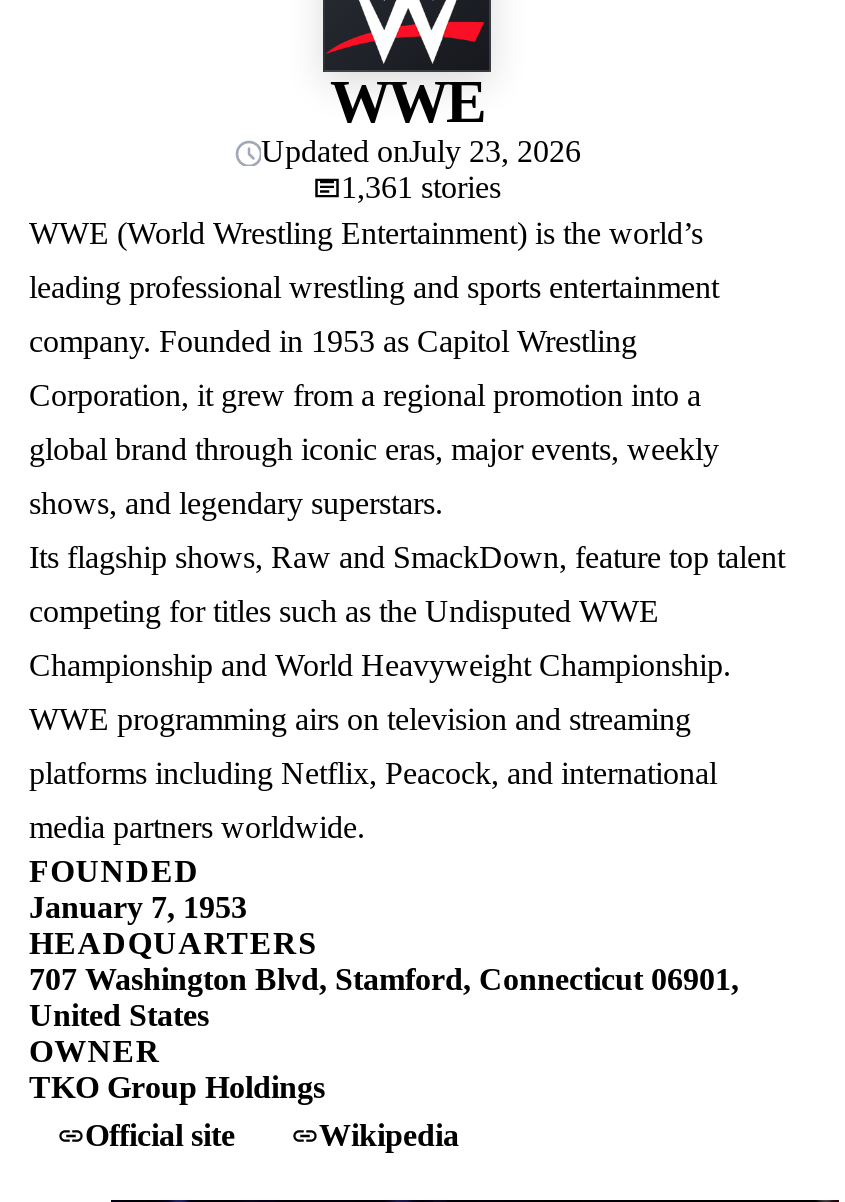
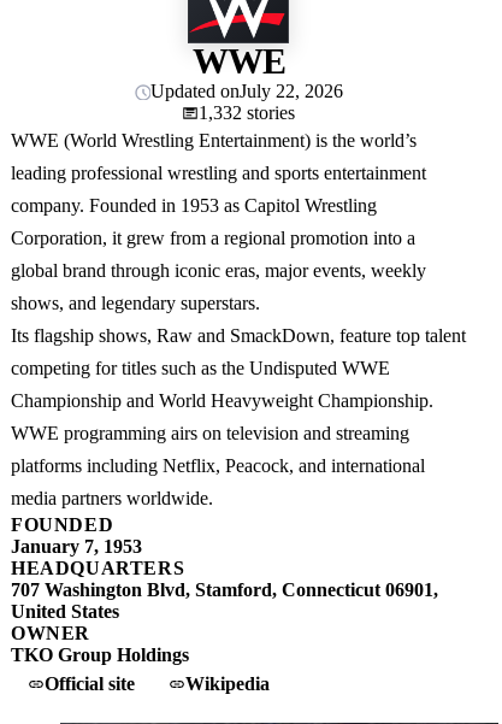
[261,134,581,168] Updated onJuly 23, 2026 -> [150,81,343,101] Updated onJuly 22, 2026
[341,170,501,204] 1,361 stories -> [199,102,295,123] 1,332 stories

